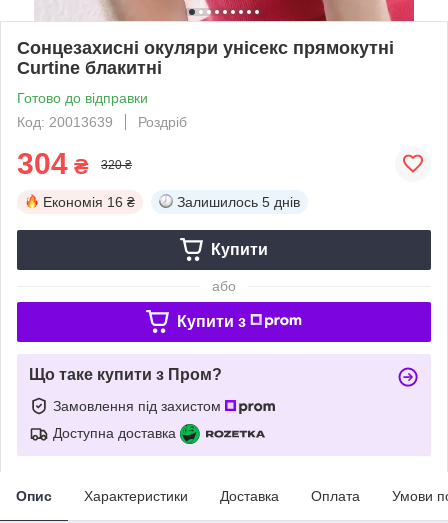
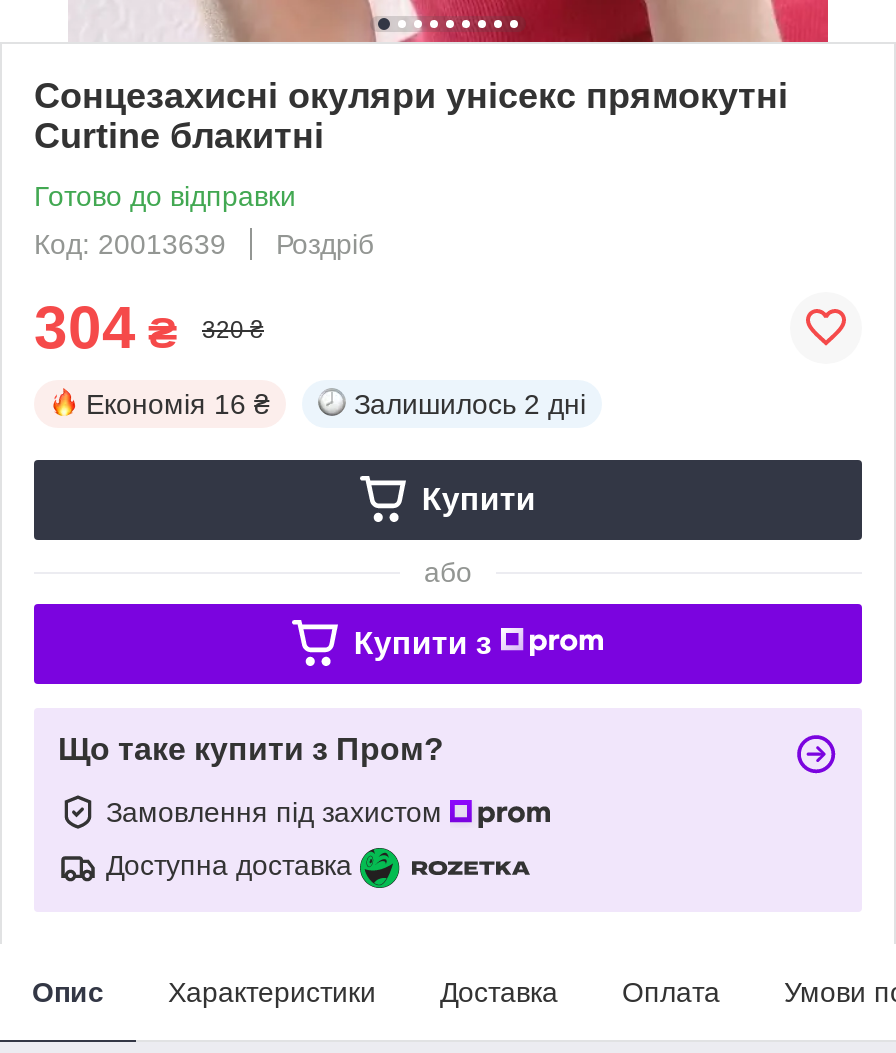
[177,194,300,210] Залишилось 5 днів -> [354,388,586,420] Залишилось 2 дні

